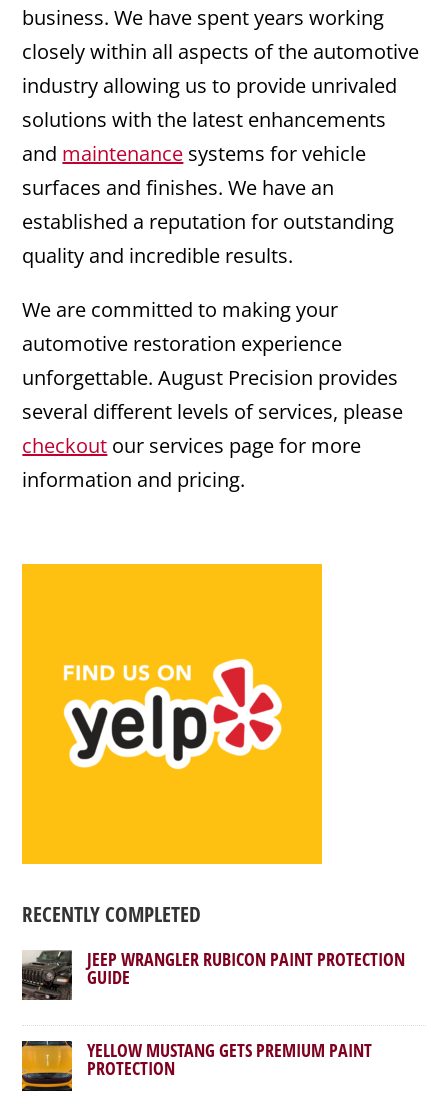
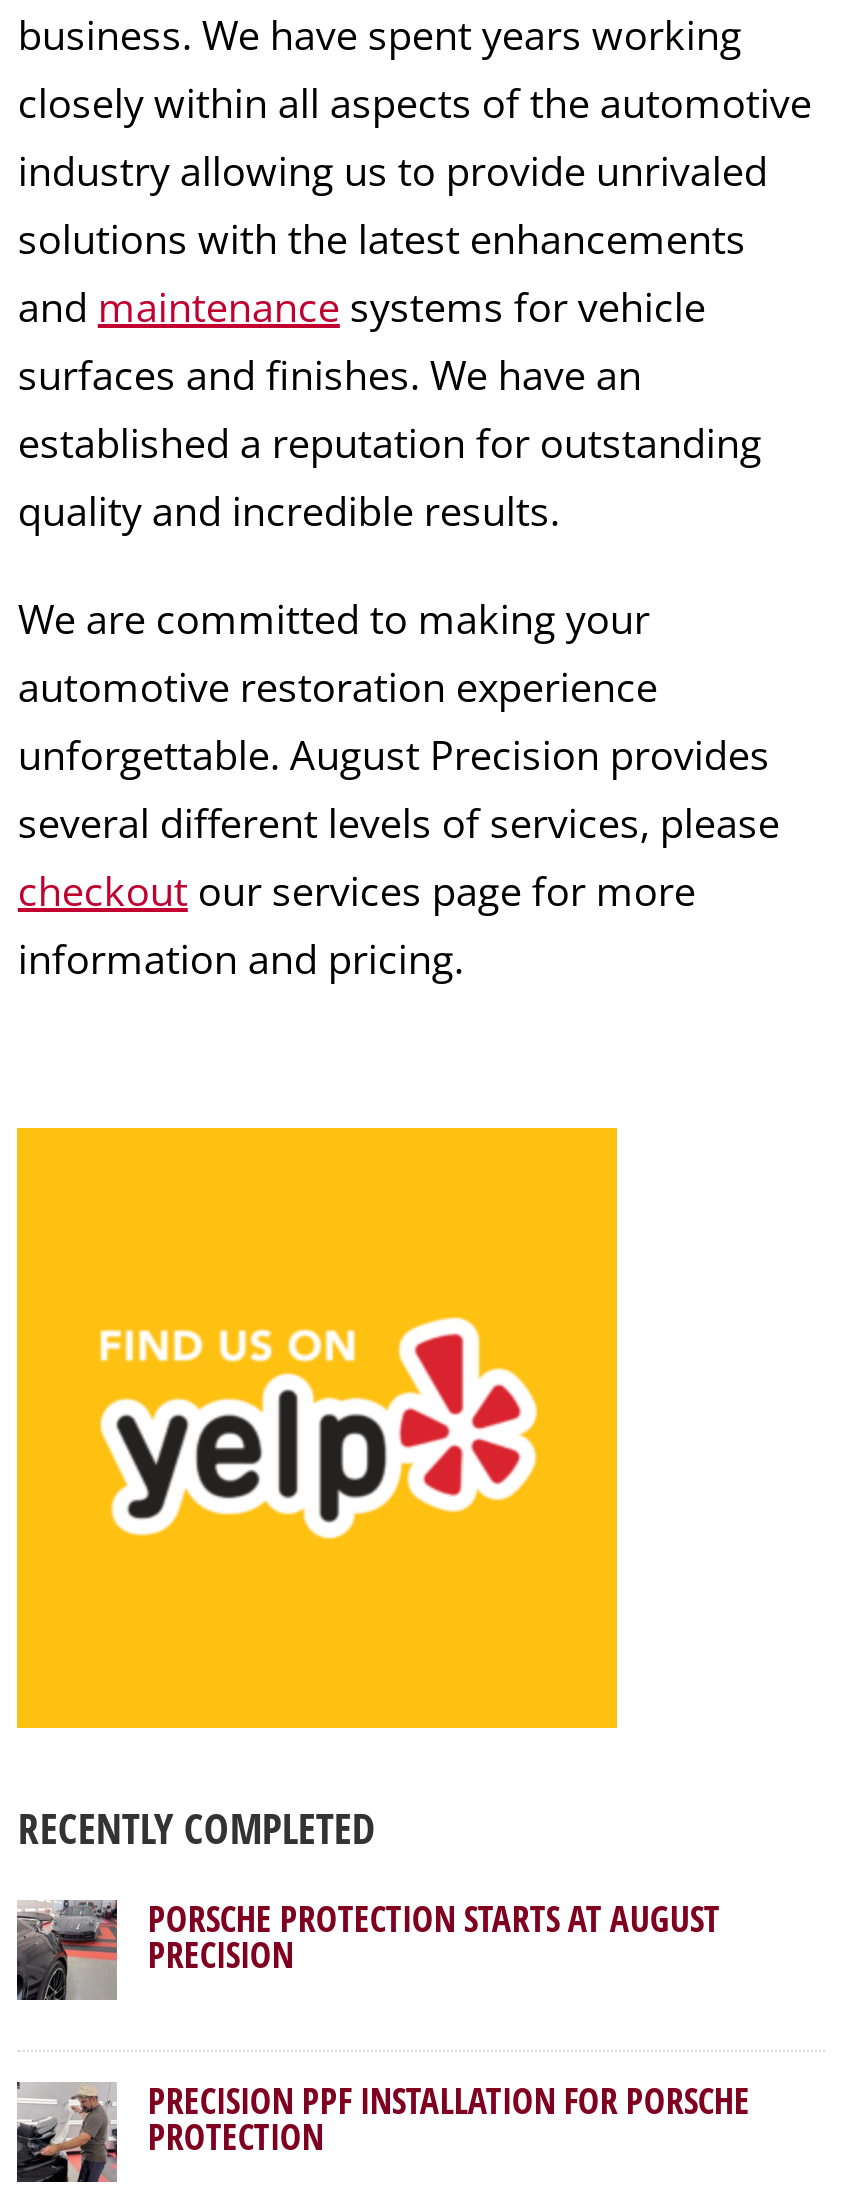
[22,947,405,1000] [image] | JEEP WRANGLER RUBICON PAINT PROTECTION | GUIDE -> [17,1895,720,2000] [image] | PORSCHE PROTECTION STARTS AT AUGUST | PRECISION
[21,1038,372,1092] [image] | YELLOW MUSTANG GETS PREMIUM PAINT -> [15,2077,750,2184] [image] | PRECISION PPF INSTALLATION FOR PORSCHE

